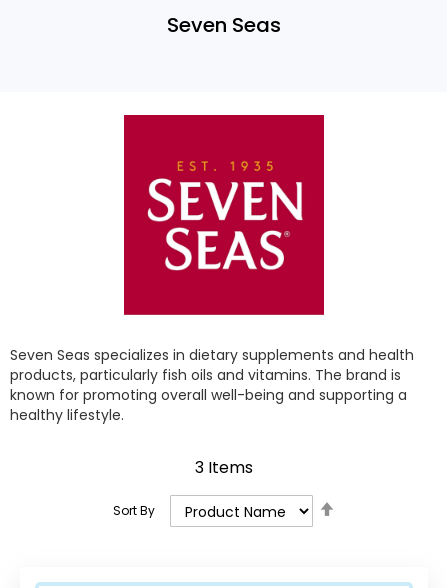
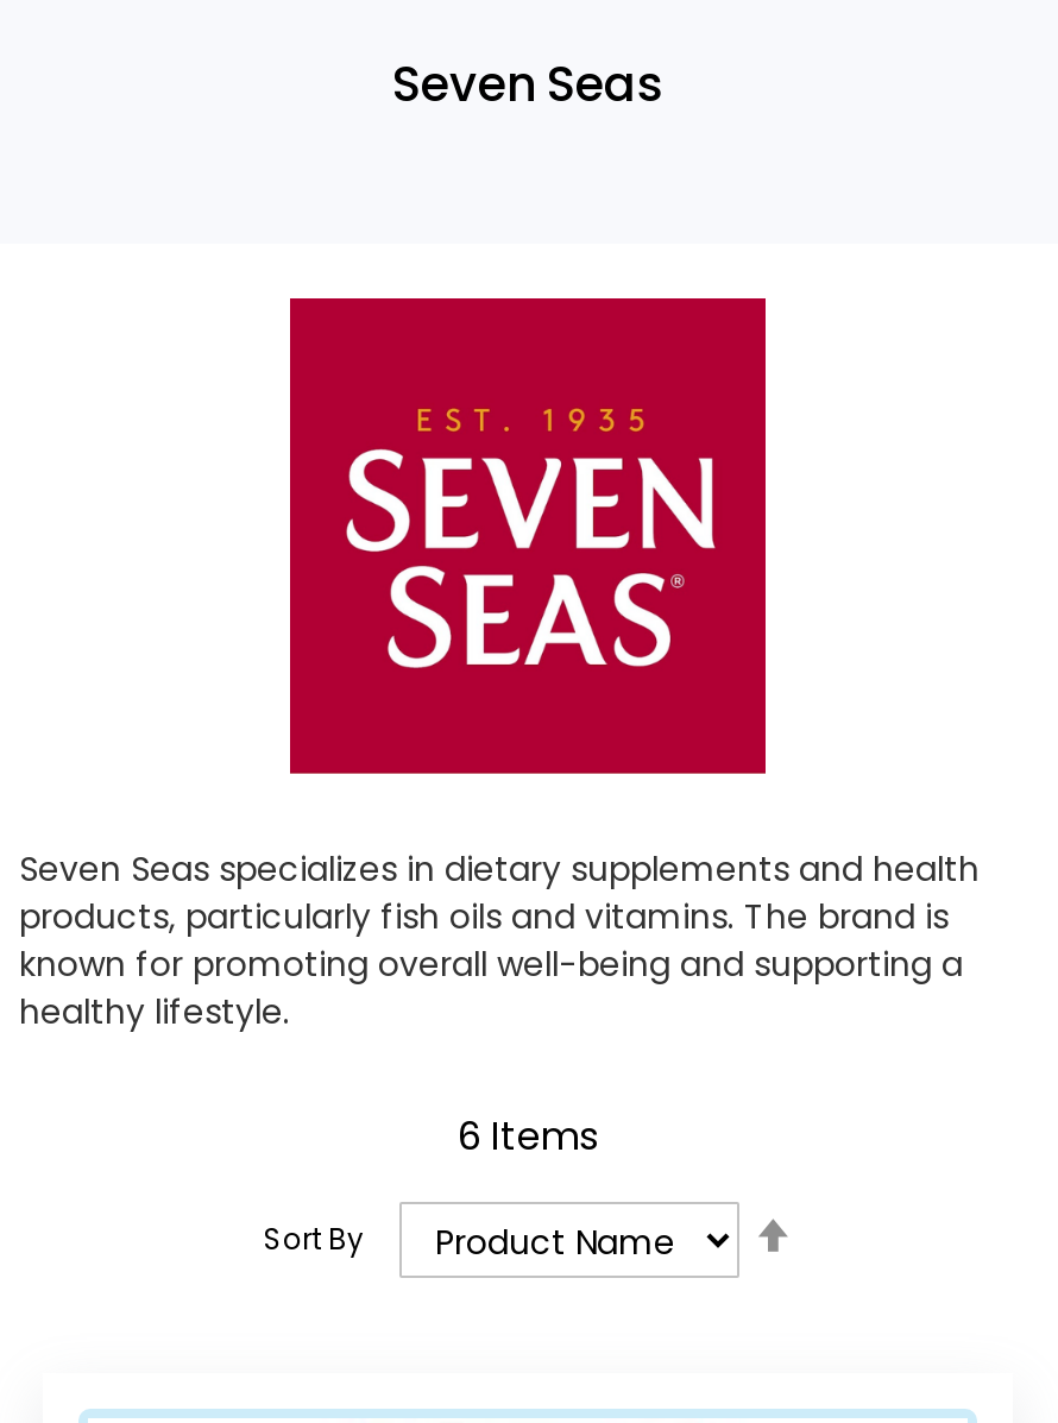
[195,456,253,479] 3 Items -> [458,1108,598,1163] 6 Items

